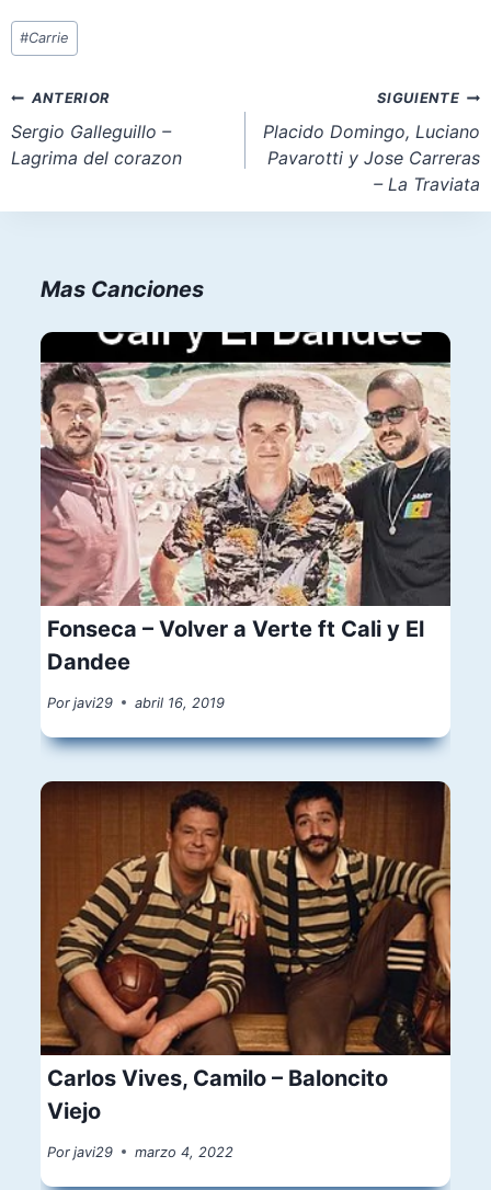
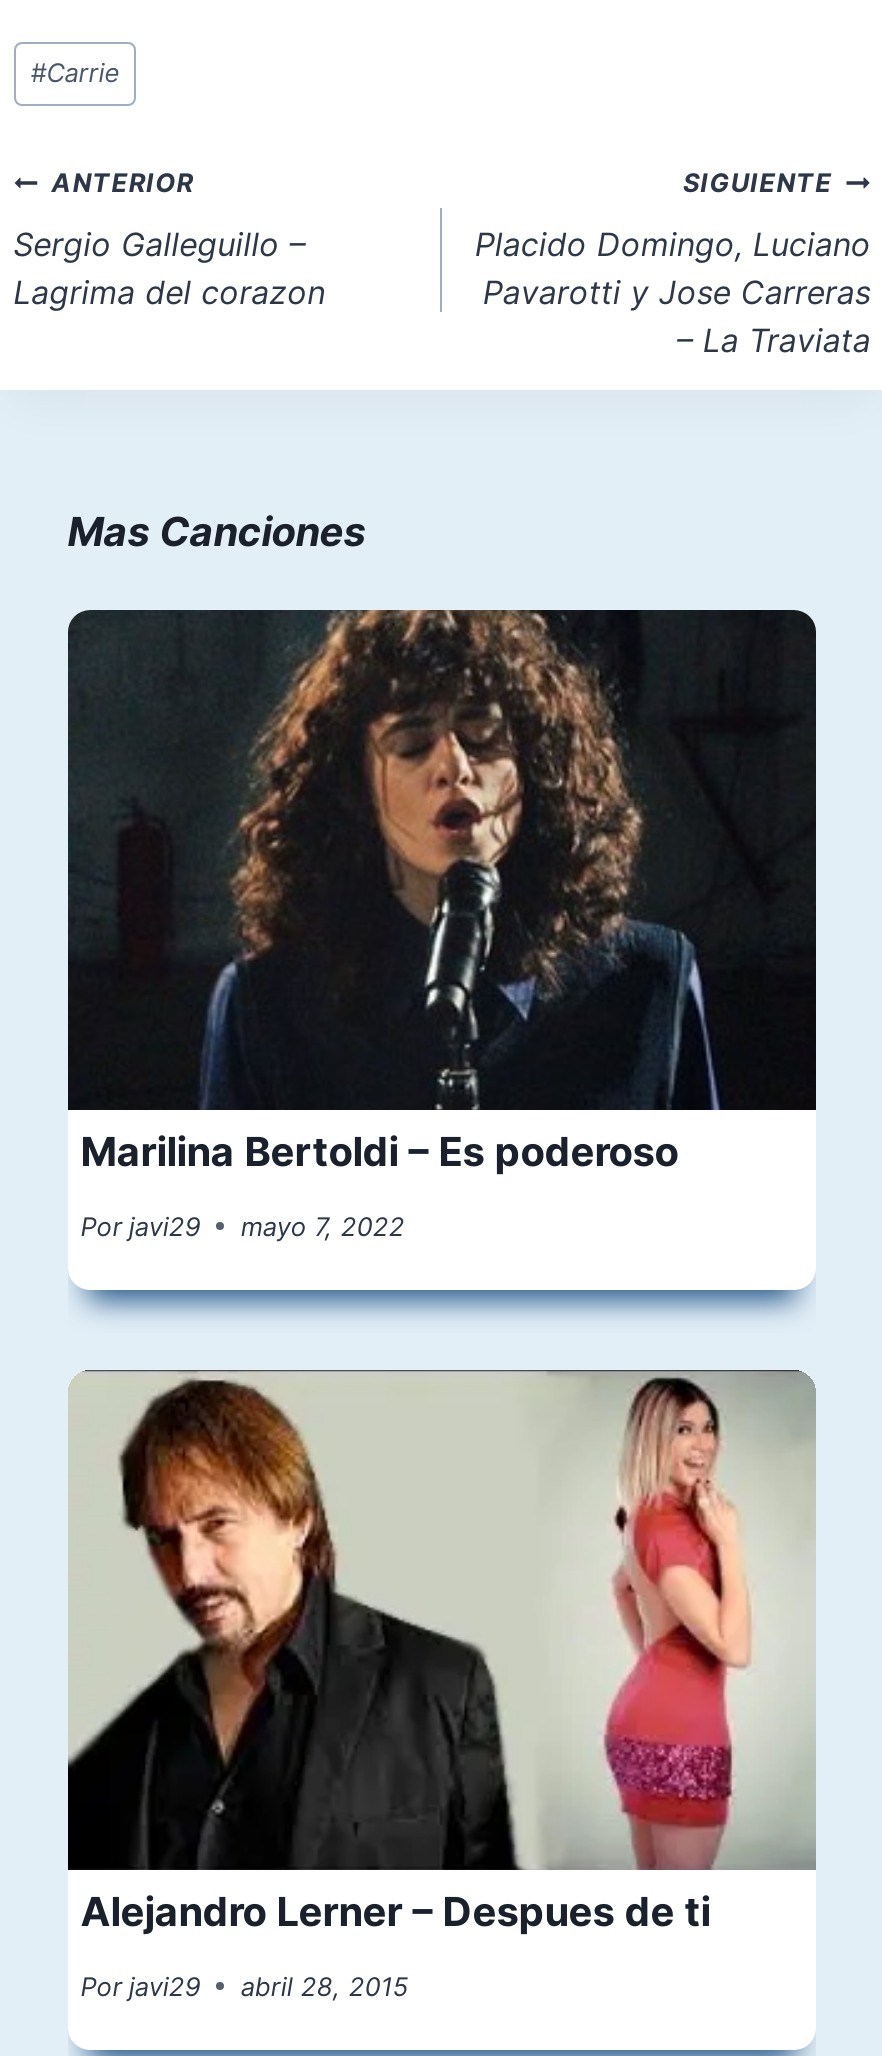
[39,331,450,675] [image] | Fonseca – Volver a Verte ft Cali y El | Dandee -> [66,608,818,1176] [image] | Marilina Bertoldi – Es poderoso
[47,694,225,711] Por javi29 abril 16, 2019 -> [80,1212,405,1242] Por javi29 mayo 7, 2022
[39,781,452,1124] [image] | Carlos Vives, Camilo – Baloncito | Viejo -> [66,1372,816,1936] [image] | Alejandro Lerner – Despues de ti
[47,1144,234,1160] Por javi29 marzo 4, 2022 -> [80,1972,409,2002] Por javi29 abril 28, 2015

